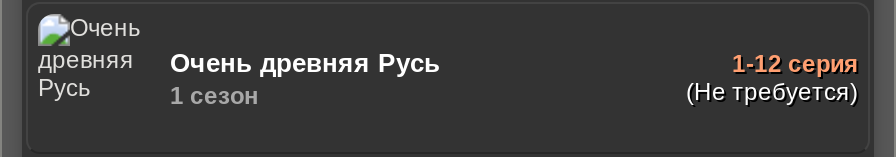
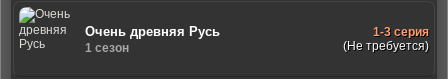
[732,50,858,78] 1-12 серия -> [373,25,429,39] 1-3 серия

